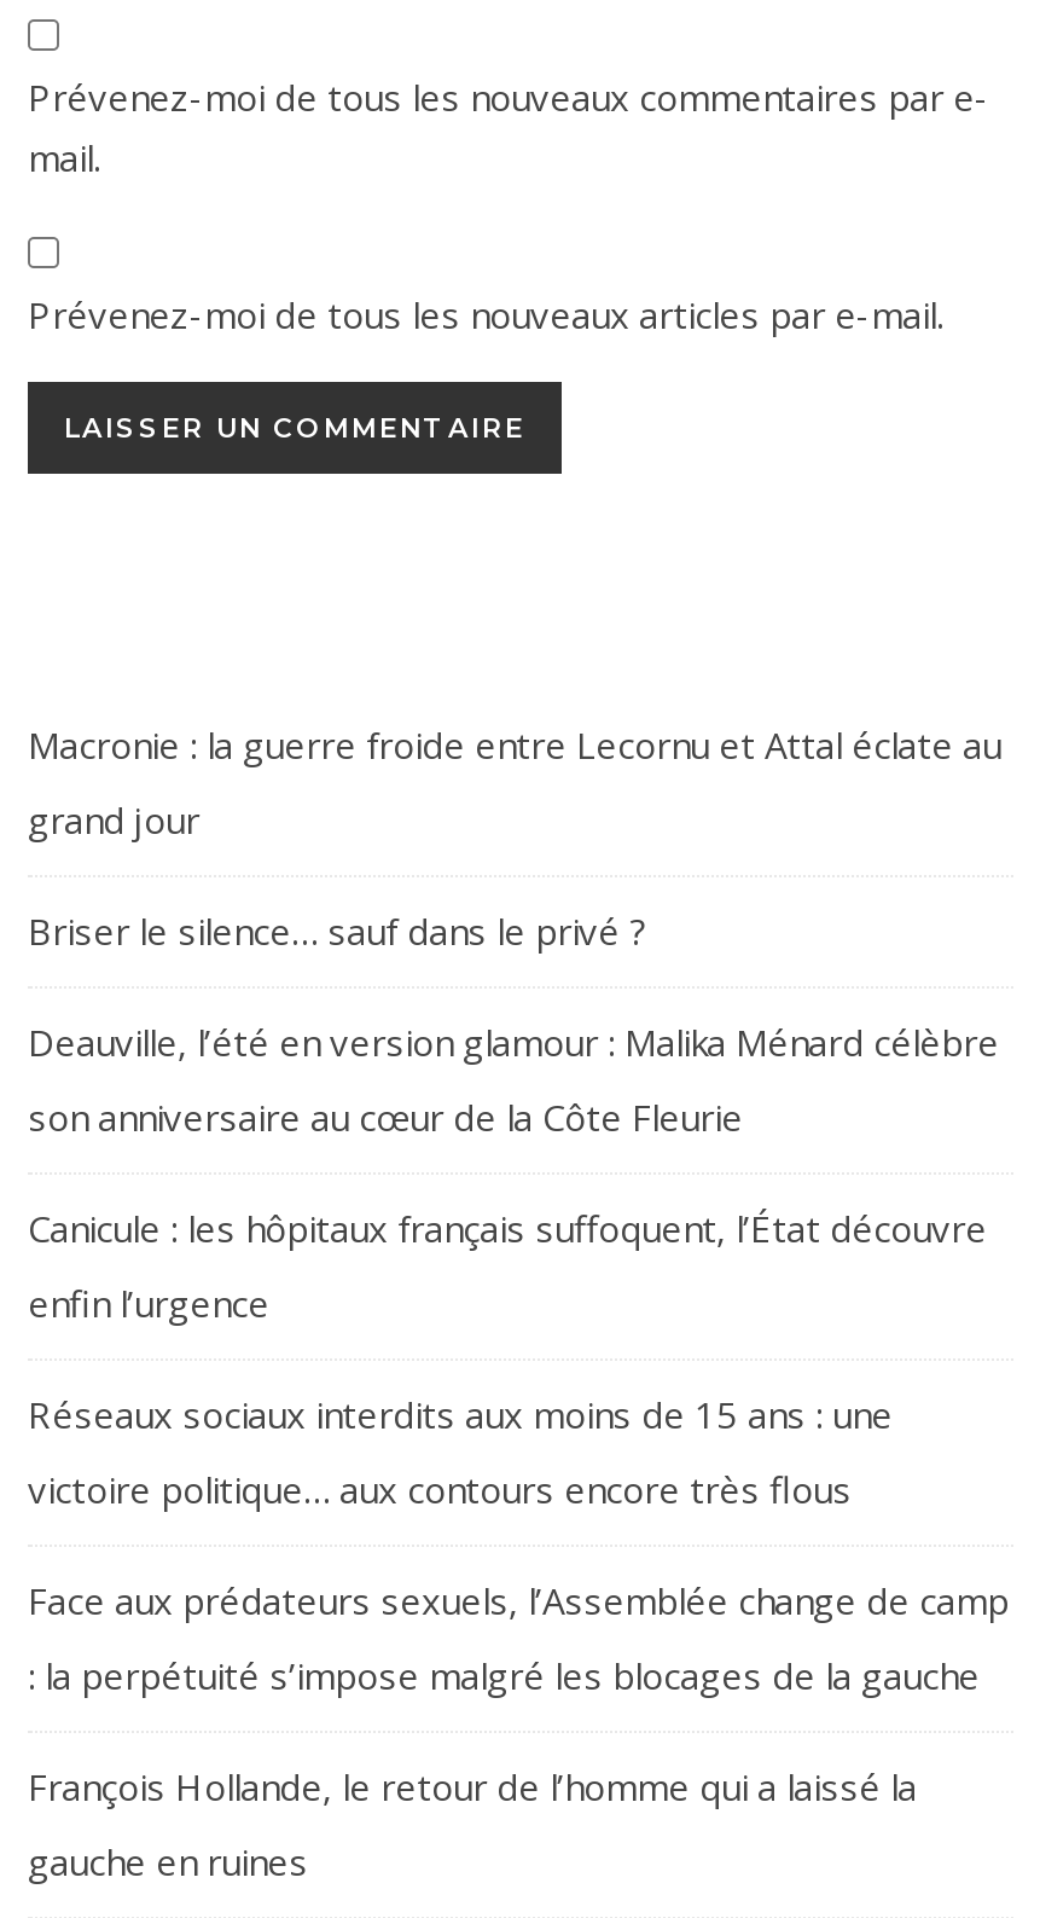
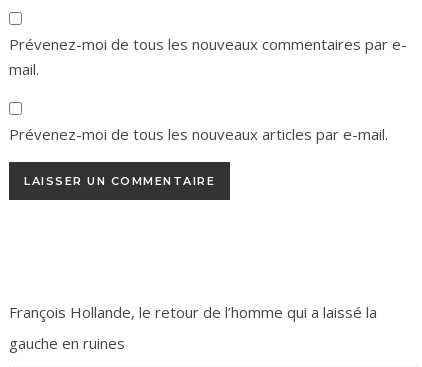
[28,719,1009,1698] Macronie : la guerre froide entre Lecornu et Attal éclate au | grand jour | Briser le silence… sauf dans le privé ? | Deauville, l’été en version glamour : Malika Ménard célèbre | son anniversaire au cœur de la Côte Fleurie | Canicule : les hôpitaux français suffoquent, l’État découvre | enfin l’urgence | Réseaux sociaux interdits aux moins de 15 ans : une | victoire politique… aux contours encore très flous | Face aux prédateurs sexuels, l’Assemblée change de camp | : la perpétuité s’impose malgré les blocages de la gauche -> none

